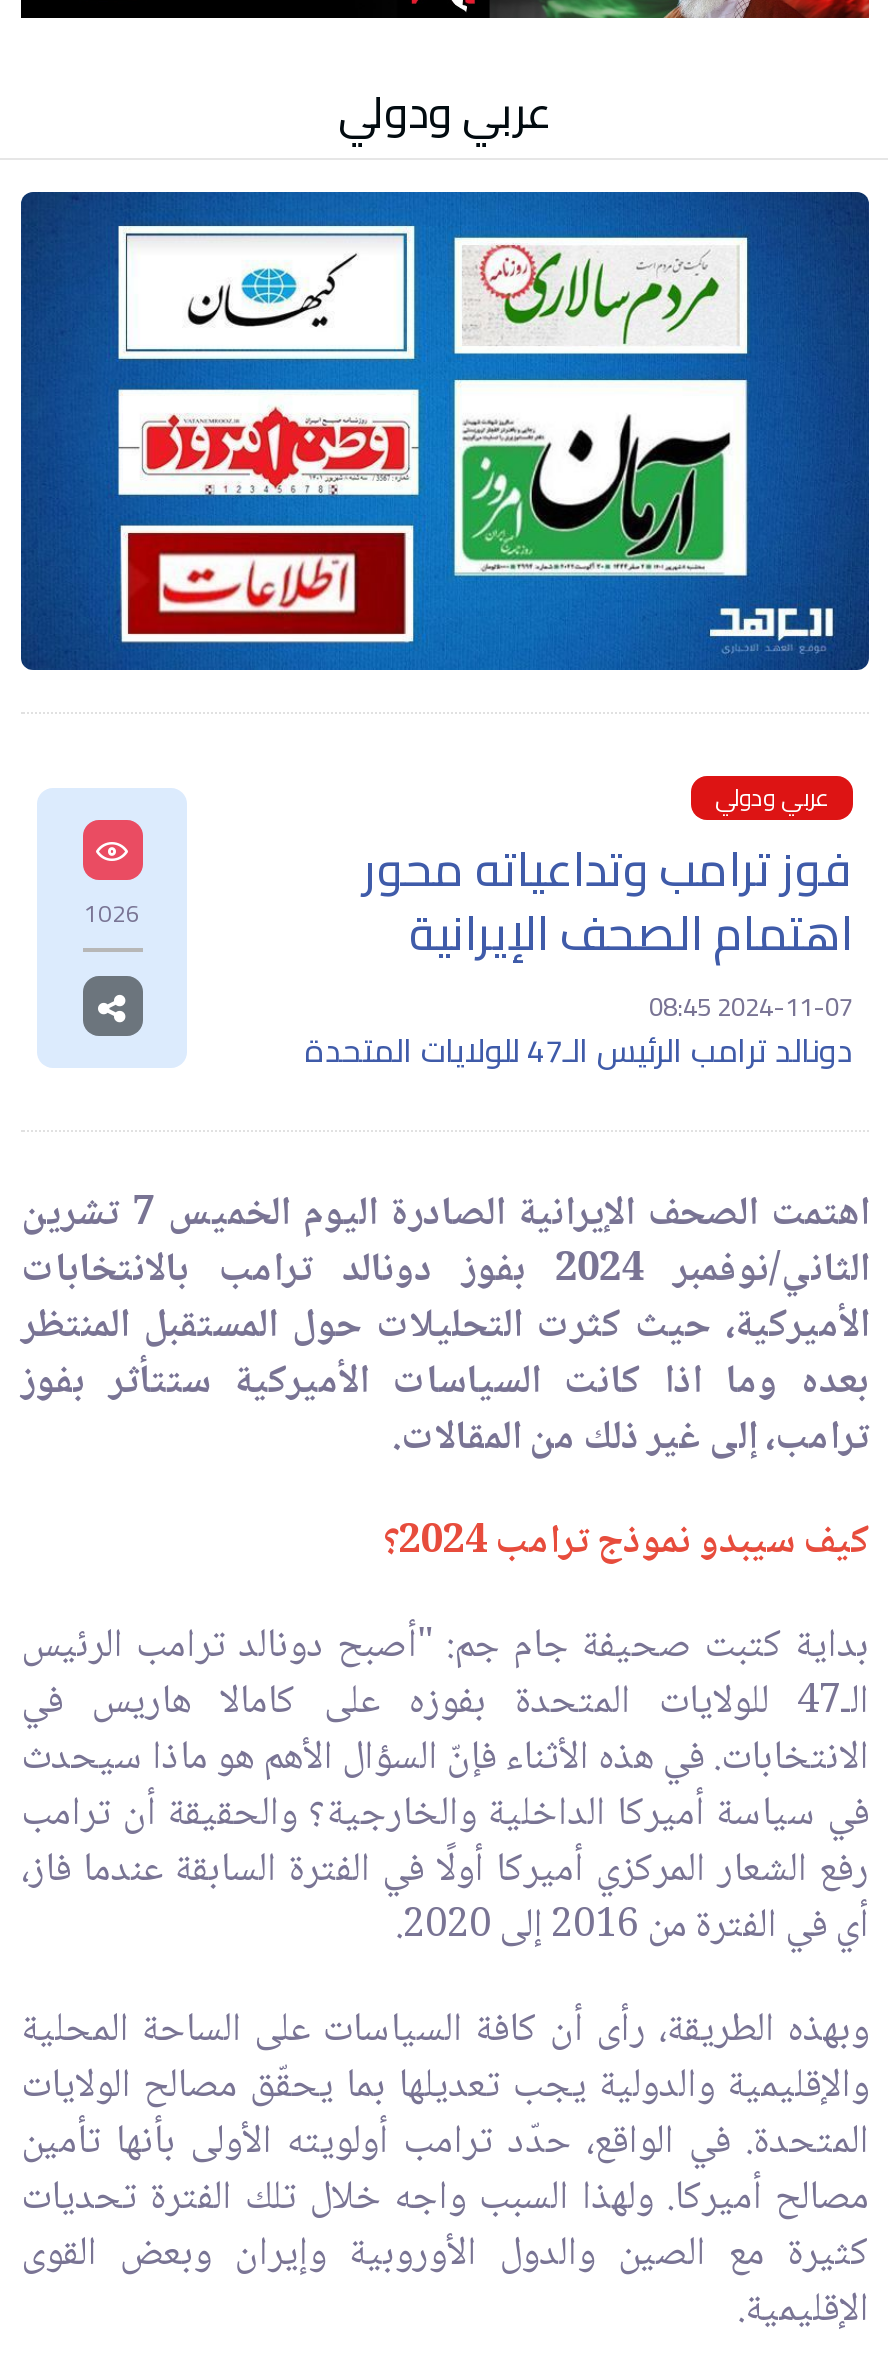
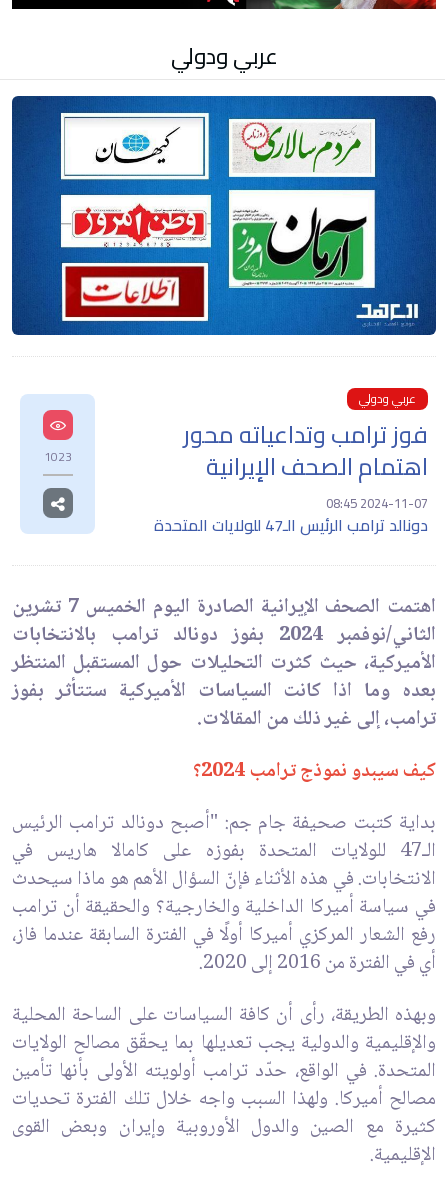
[84,891,140,937] 1026 -> [43,445,71,468] 1023

